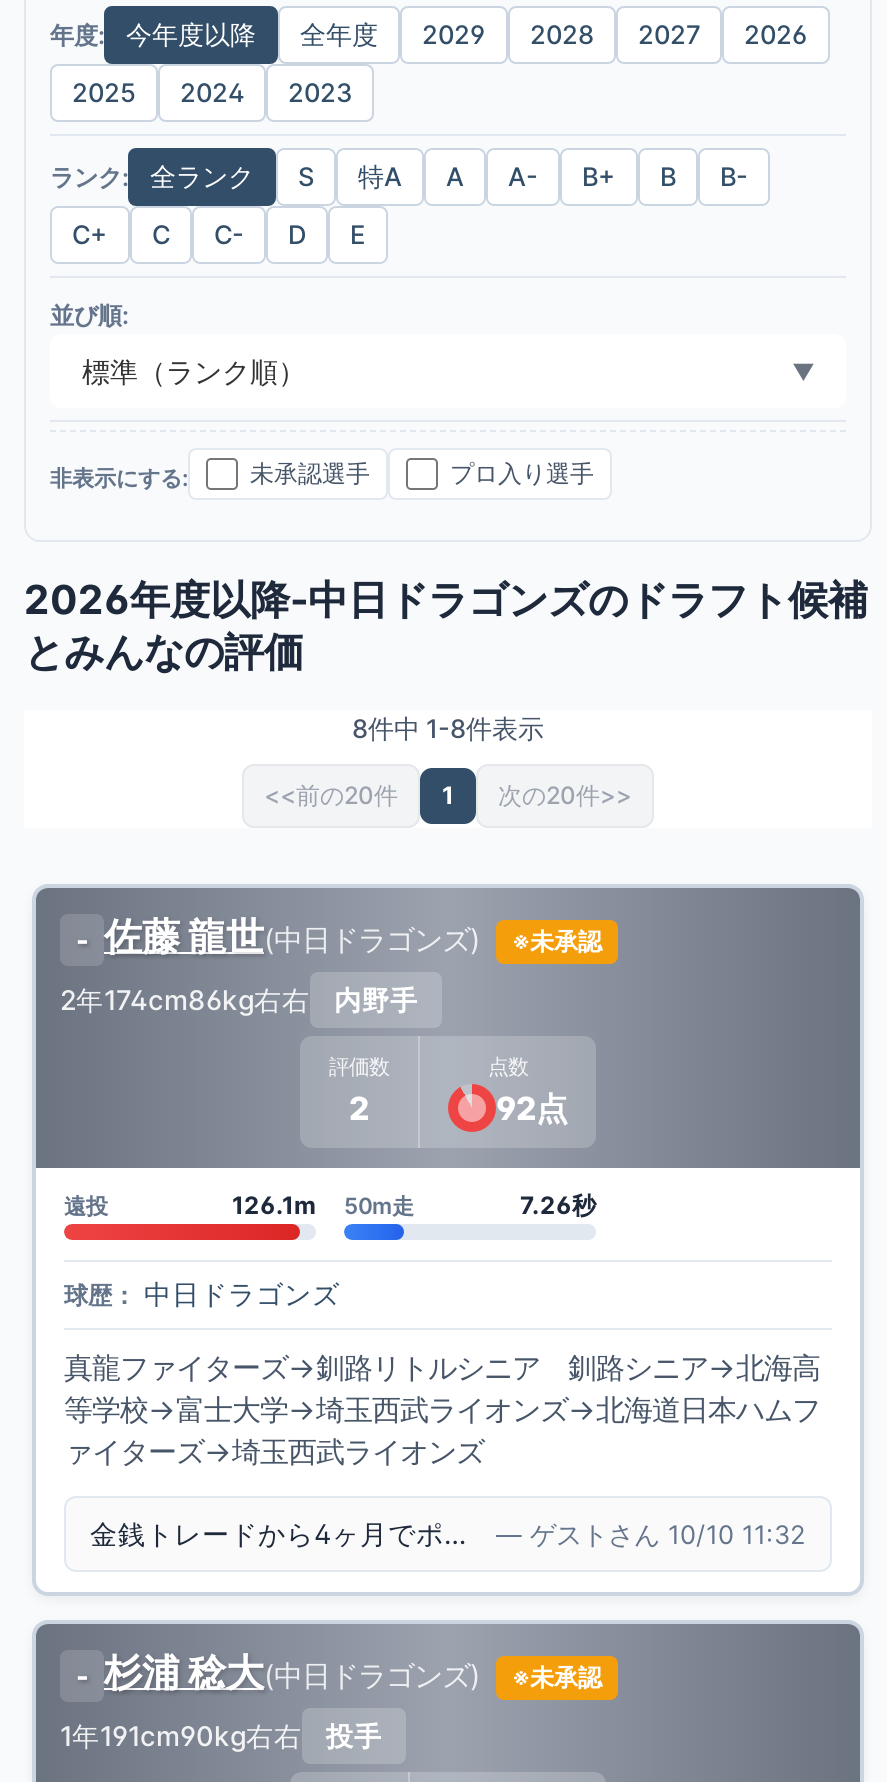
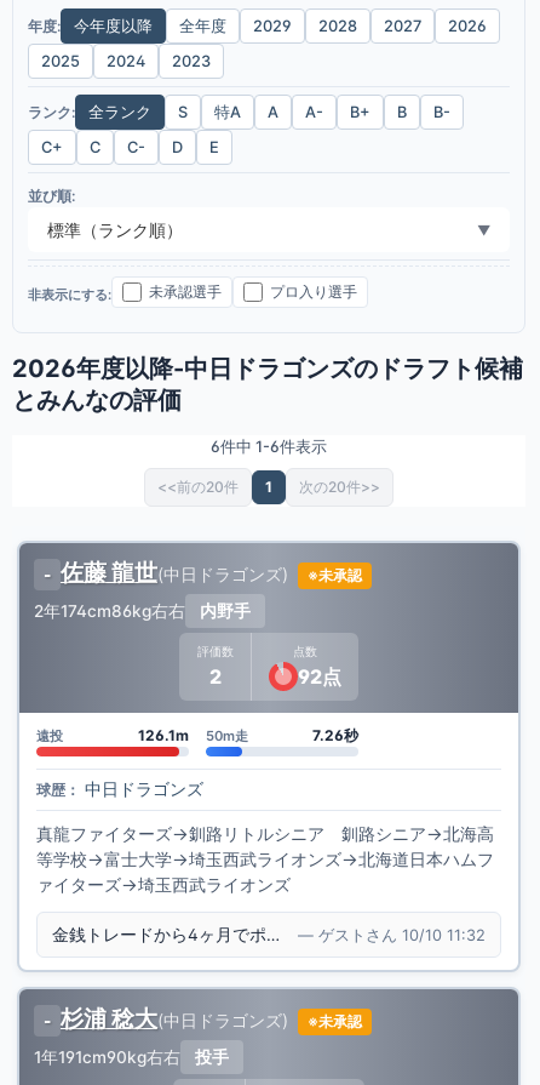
[352,714,544,744] 8件中 1-8件表示 -> [211,438,327,456] 6件中 1-6件表示

